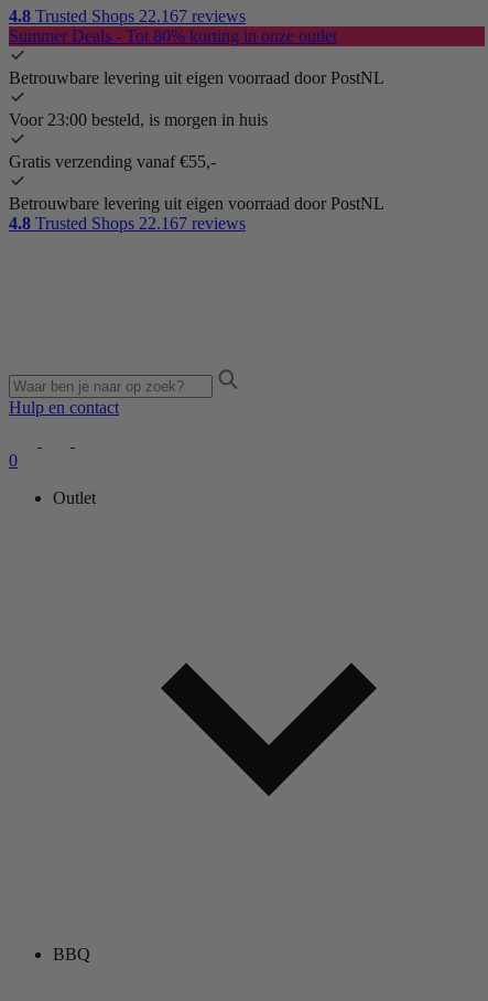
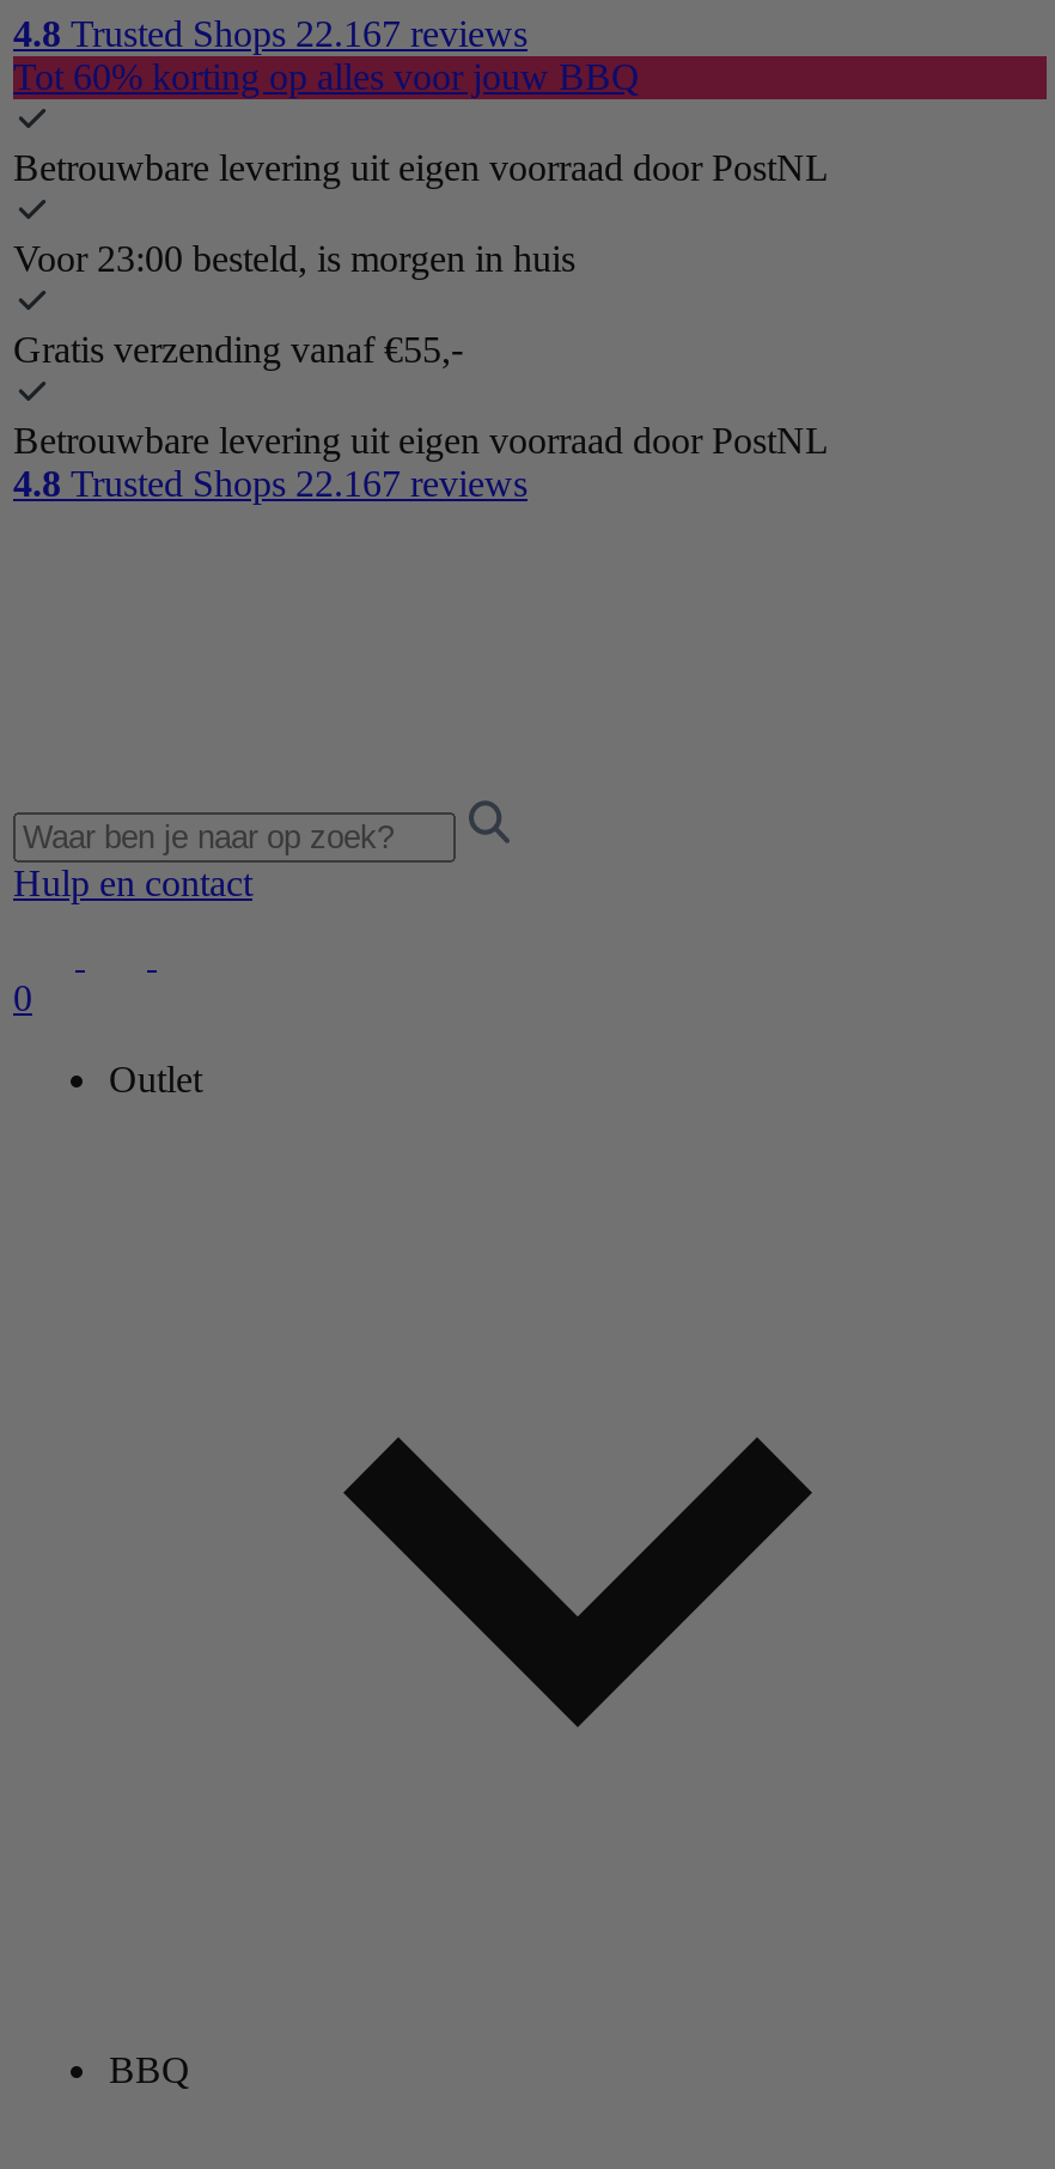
[9,26,337,45] Summer Deals - Tot 80% korting in onze outlet -> [13,56,640,97] Tot 60% korting op alles voor jouw BBQ

